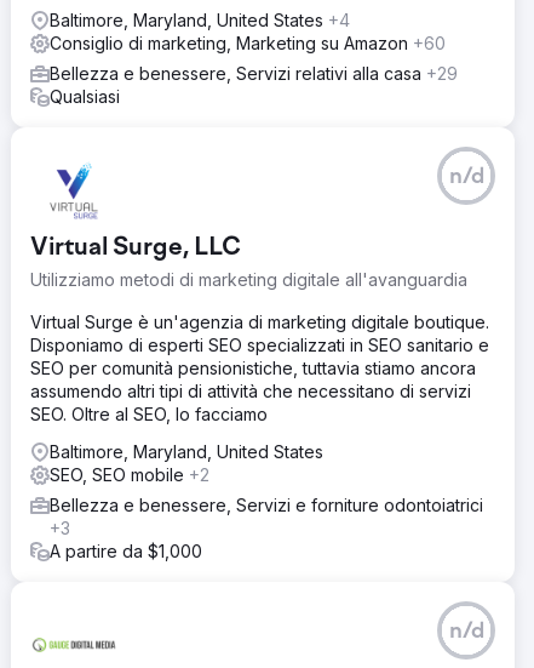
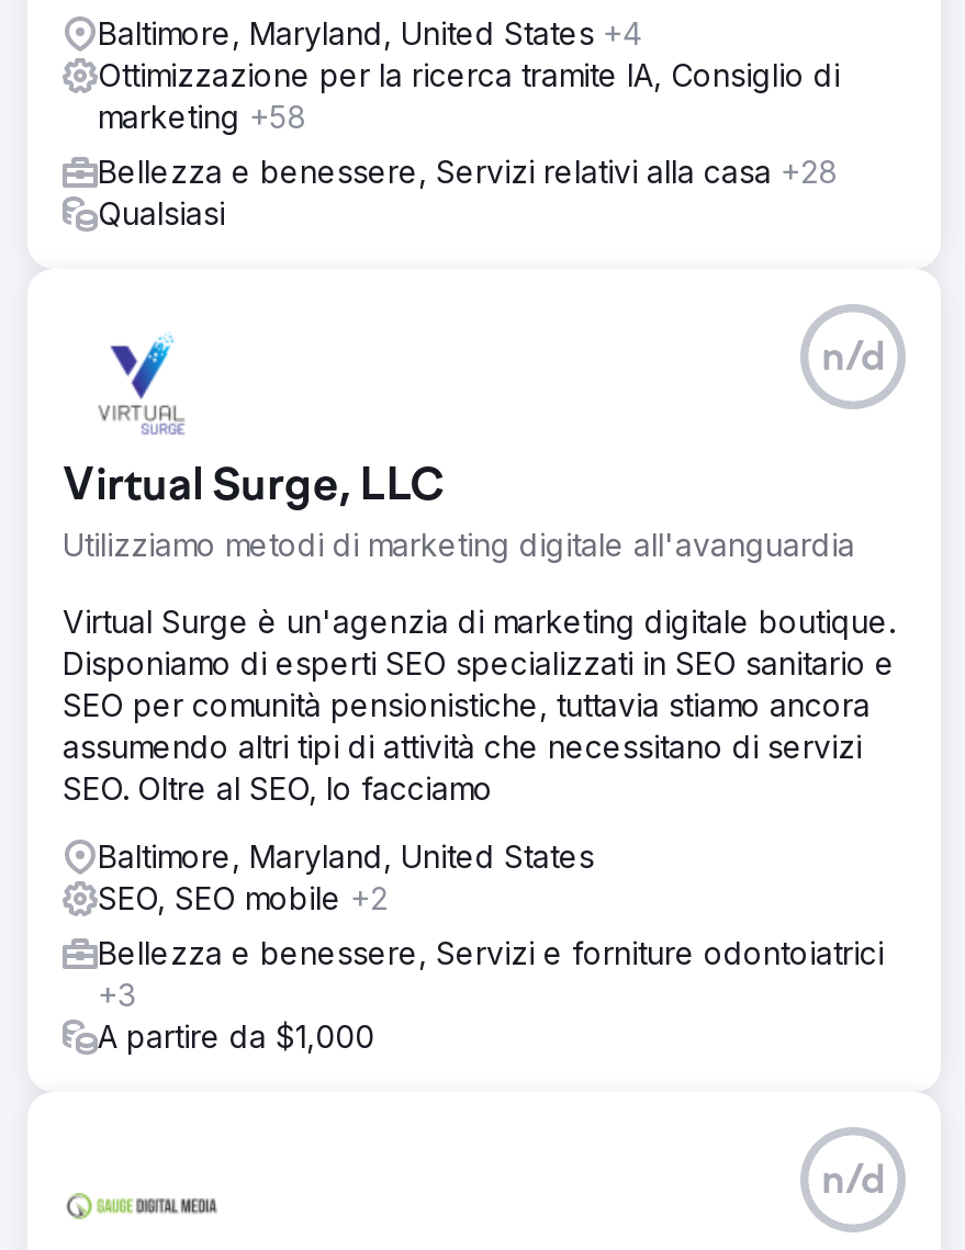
[50,33,446,53] Consiglio di marketing, Marketing su Amazon +60 -> [98,56,840,135] Ottimizzazione per la ricerca tramite IA, Consiglio di | marketing +58
[50,63,458,84] Bellezza e benessere, Servizi relativi alla casa +29 -> [98,153,838,190] Bellezza e benessere, Servizi relativi alla casa +28

